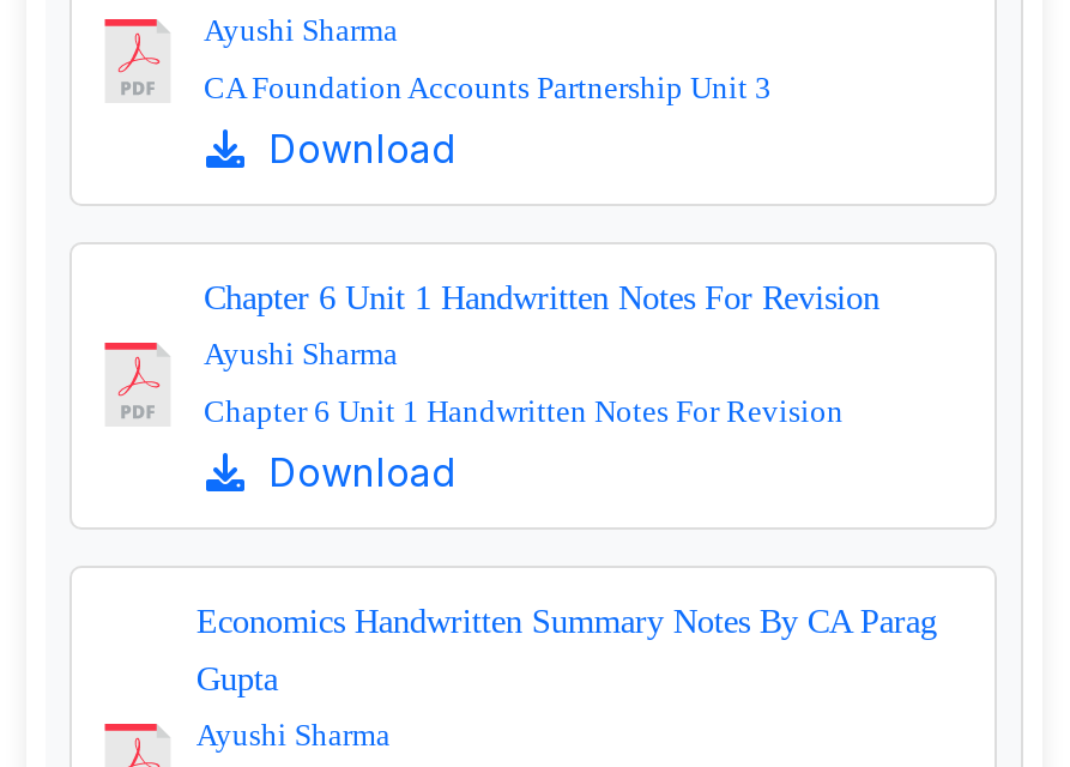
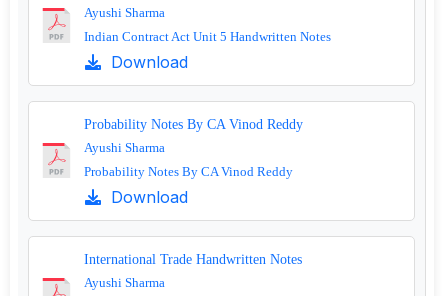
[204,68,772,104] CA Foundation Accounts Partnership Unit 3 -> [84,28,331,43] Indian Contract Act Unit 5 Handwritten Notes
[204,277,879,315] Chapter 6 Unit 1 Handwritten Notes For Revision -> [84,115,303,131] Probability Notes By CA Vinod Reddy
[204,392,844,428] Chapter 6 Unit 1 Handwritten Notes For Revision -> [84,163,293,178] Probability Notes By CA Vinod Reddy
[196,600,937,696] Economics Handwritten Summary Notes By CA Parag | Gupta -> [84,250,302,266] International Trade Handwritten Notes

